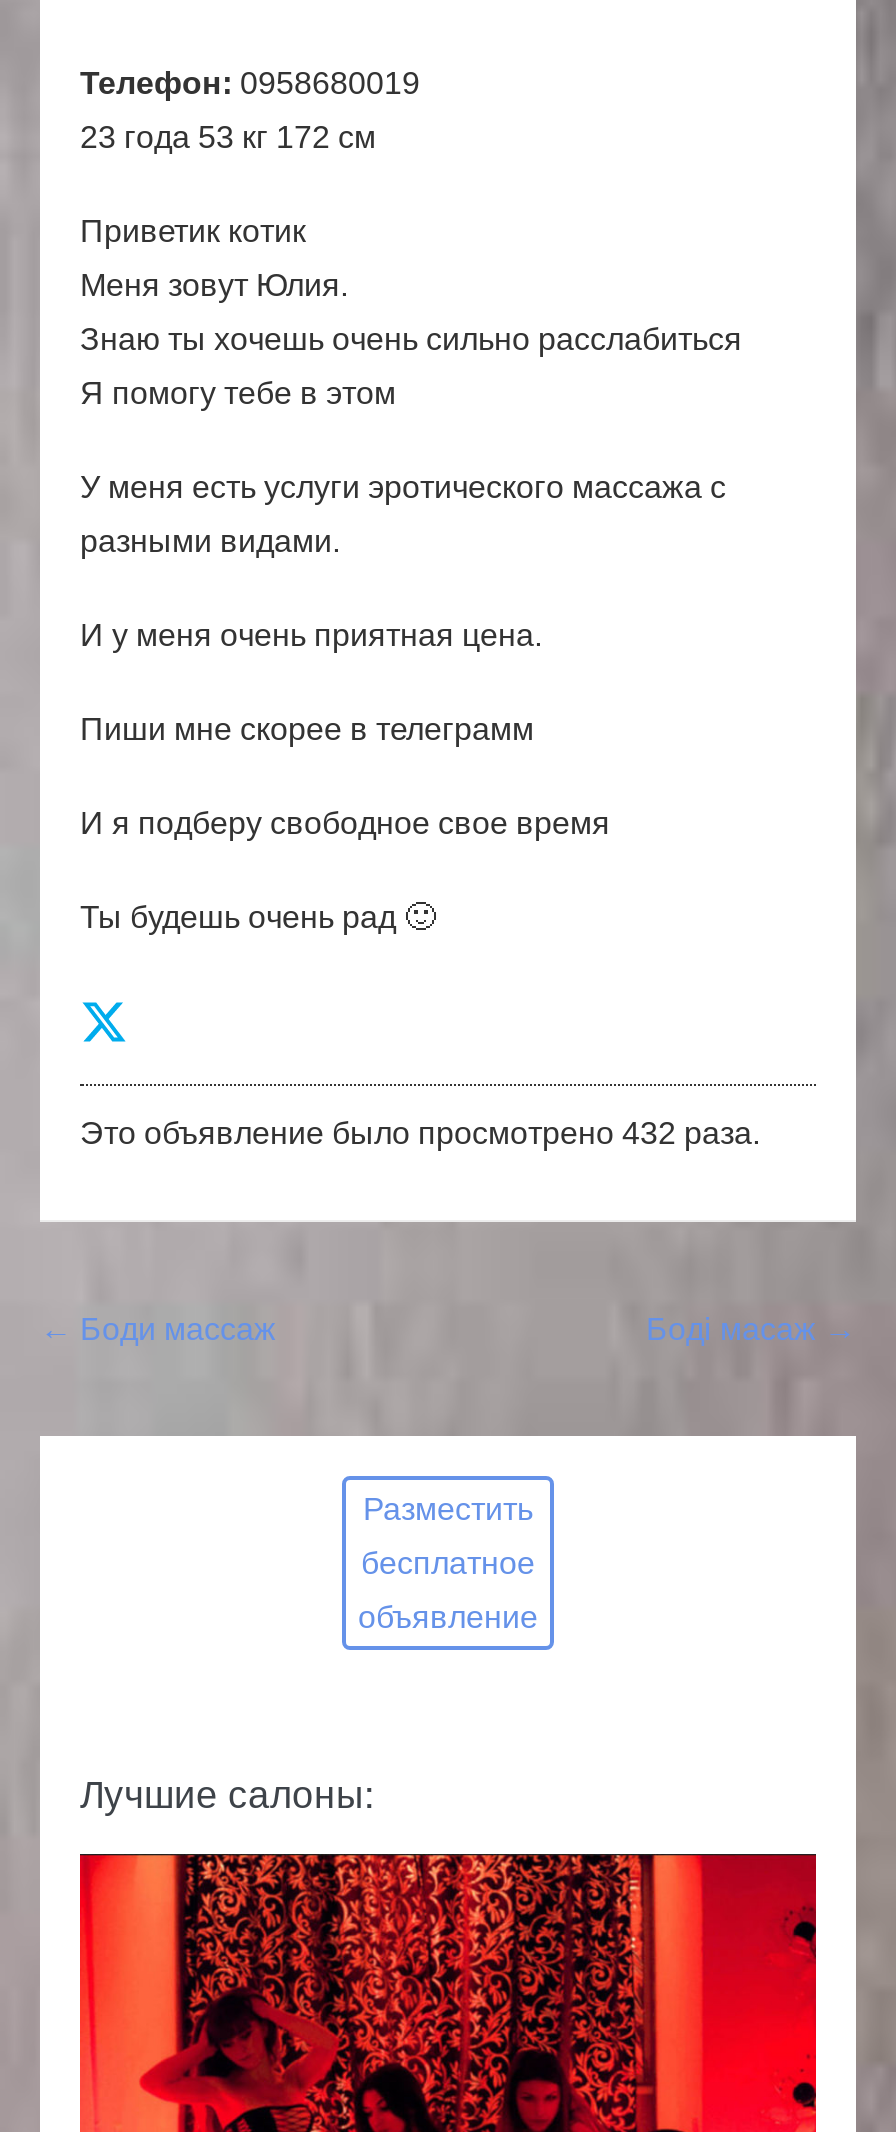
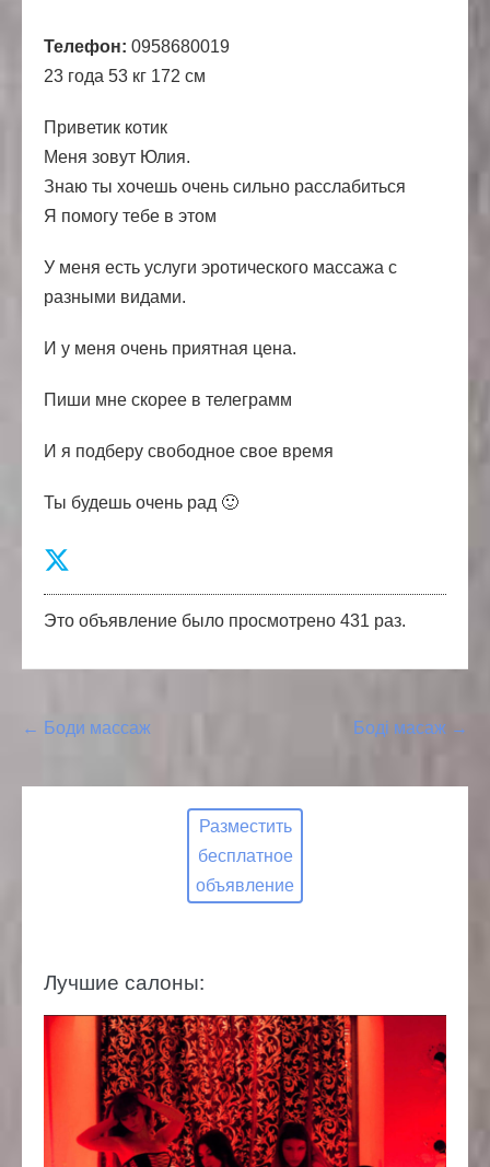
[80,1116,760,1150] Это объявление было просмотрено 432 раза. -> [44,611,406,630] Это объявление было просмотрено 431 раз.

